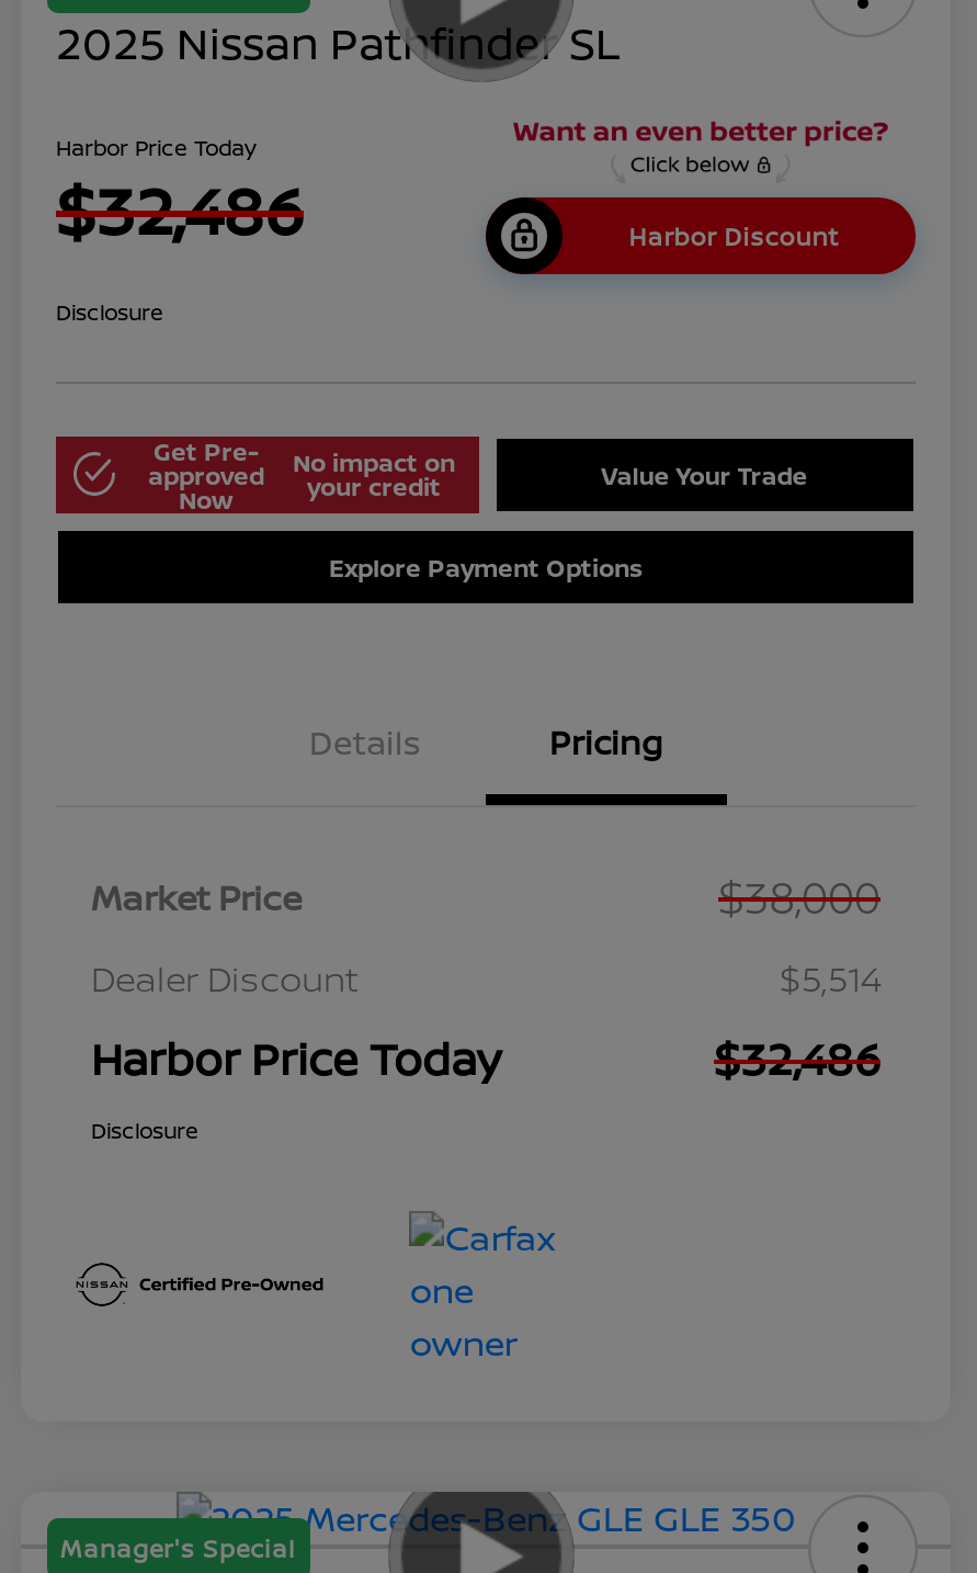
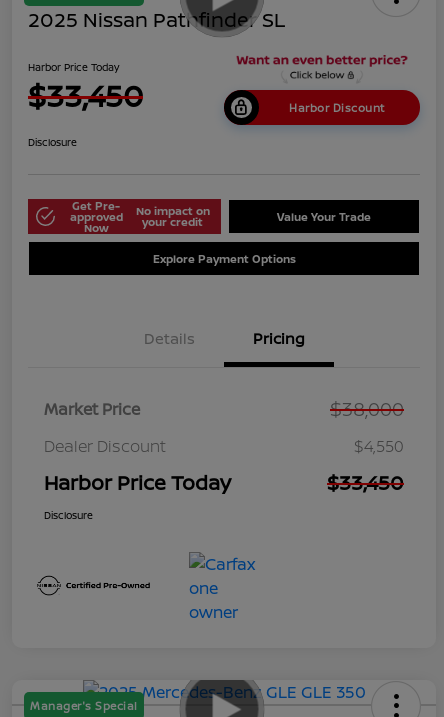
[56,165,304,255] $32,486 -> [28,75,143,116] $33,450
[780,954,881,1002] $5,514 -> [354,435,404,457] $4,550
[714,1028,881,1088] $32,486 -> [327,469,404,496] $33,450

